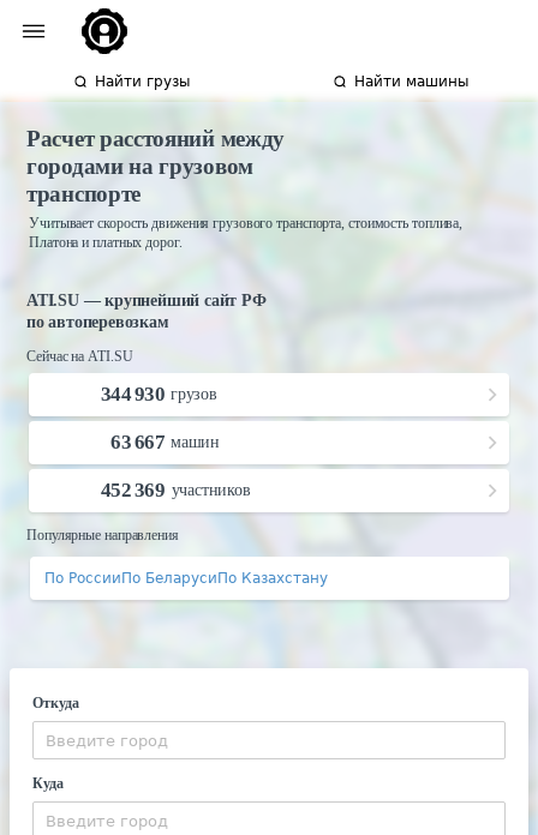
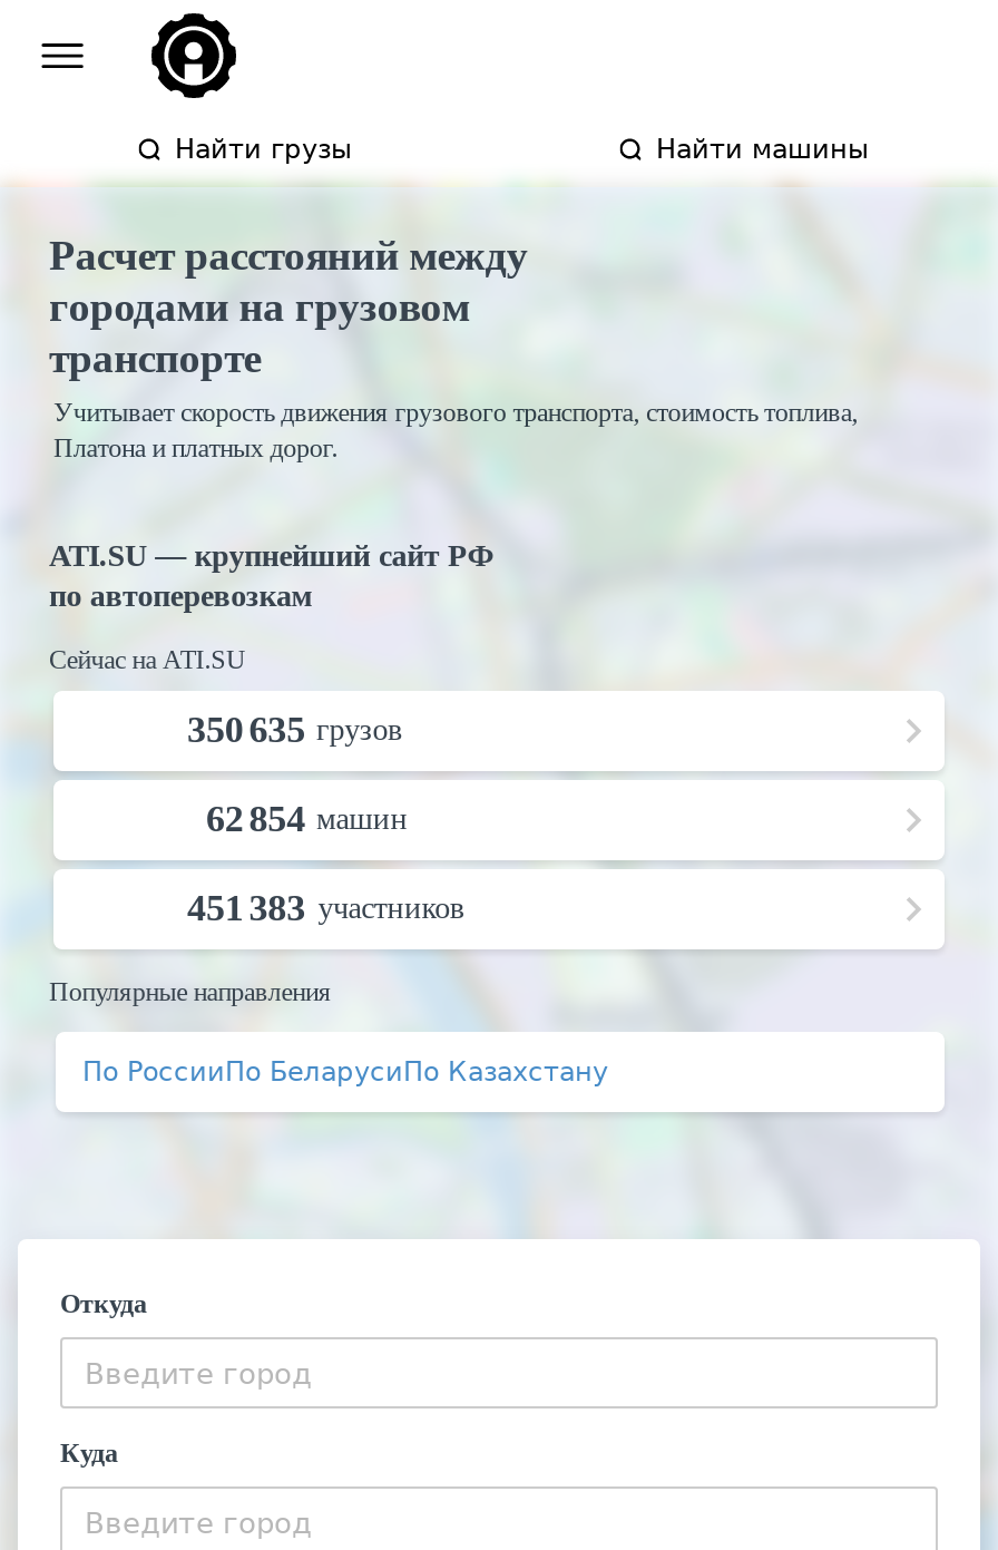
[101,383,217,406] 344 930 грузов -> [187,709,403,751] 350 635 грузов
[111,431,220,453] 63 667 машин -> [206,798,408,840] 62 854 машин
[101,479,251,501] 452 369 участников -> [187,887,465,929] 451 383 участников

